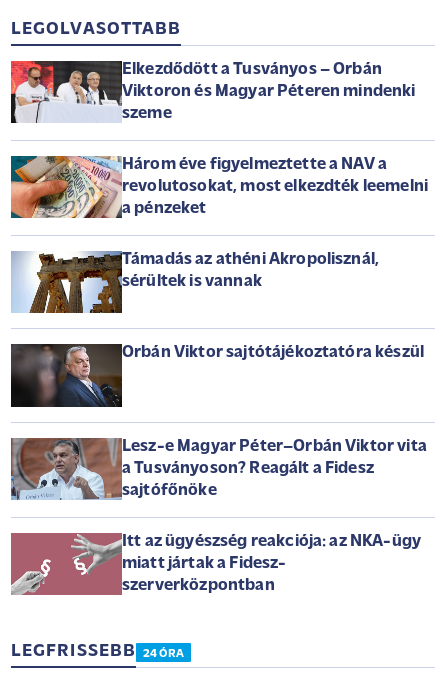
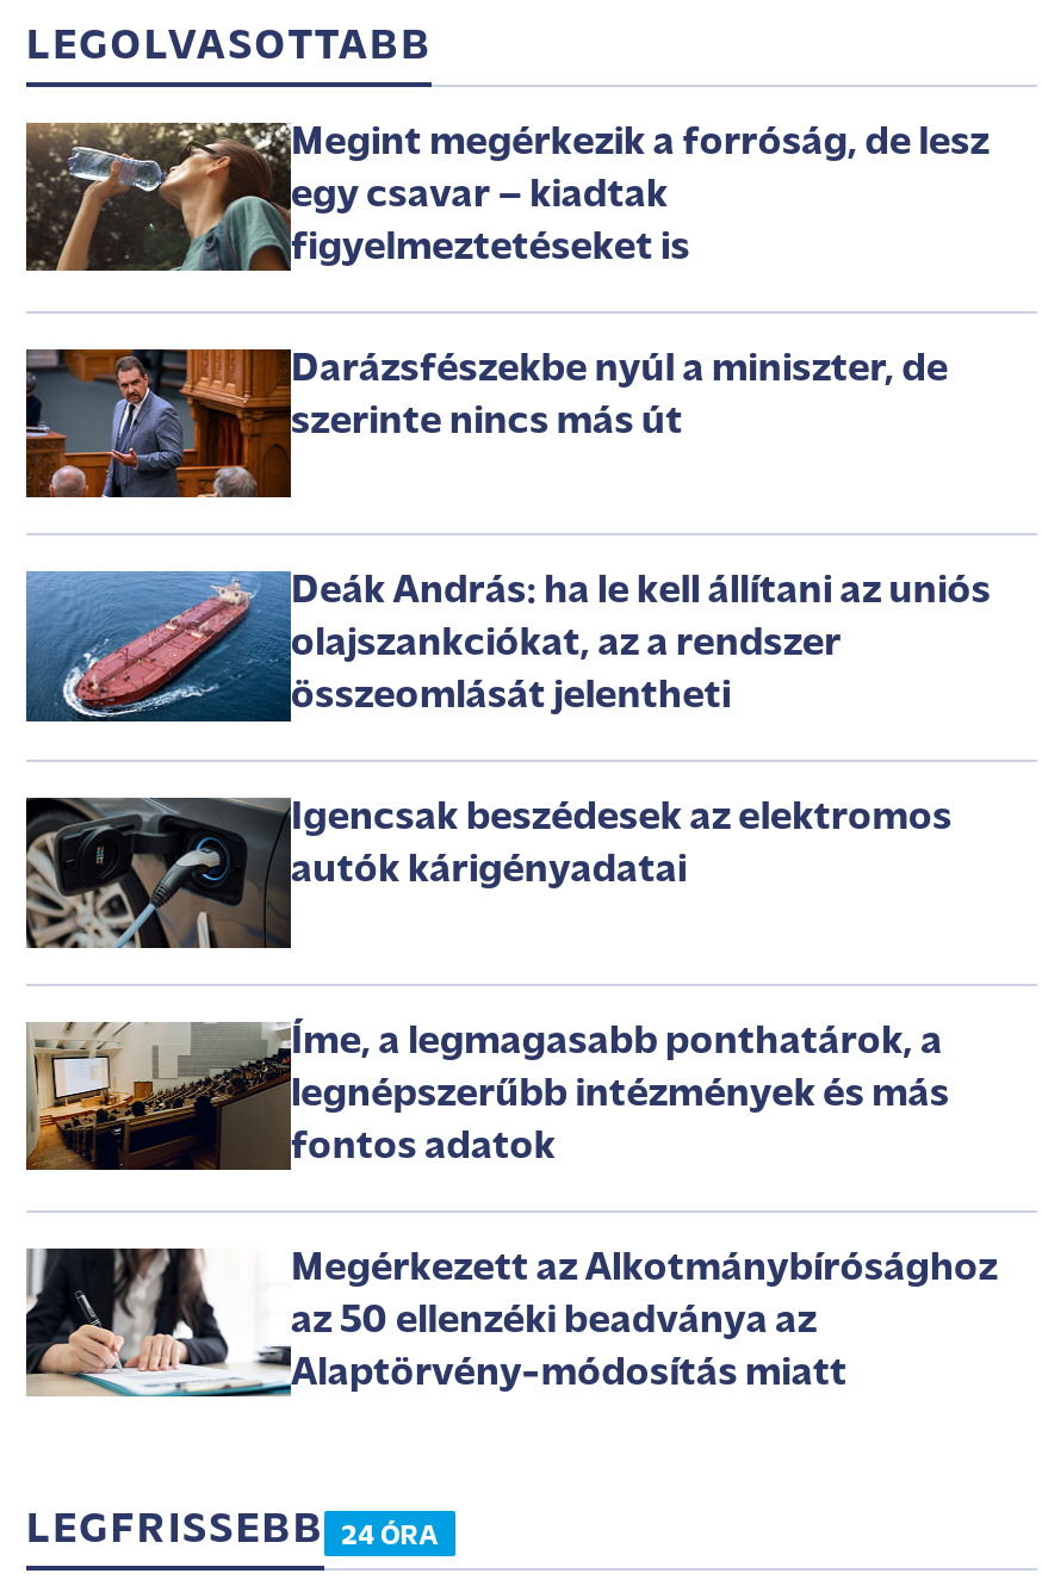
[10,60,416,123] [image] | Elkezdődött a Tusványos – Orbán | Viktoron és Magyar Péteren mindenki | szeme -> [24,120,989,273] [image] | Megint megérkezik a forróság, de lesz | egy csavar – kiadtak | figyelmeztetéseket is
[10,155,428,219] [image] | Három éve figyelmeztette a NAV a | revolutosokat, most elkezdték leemelni | a pénzeket -> [24,347,948,500] [image] | Darázsfészekbe nyúl a miniszter, de | szerinte nincs más út
[11,249,379,314] [image] | Támadás az athéni Akropolisznál, | sérültek is vannak -> [24,569,991,724] [image] | Deák András: ha le kell állítani az uniós | olajszankciókat, az a rendszer | összeomlását jelentheti
[11,343,424,408] [image] | Orbán Viktor sajtótájékoztatóra készül -> [24,798,952,950] [image] | Igencsak beszédesek az elektromos | autók kárigényadatai
[10,438,427,501] [image] | Lesz-e Magyar Péter–Orbán Viktor vita | a Tusványoson? Reagált a Fidesz | sajtófőnöke -> [24,1022,949,1172] [image] | Íme, a legmagasabb ponthatárok, a | legnépszerűbb intézmények és más | fontos adatok
[10,532,421,596] [image] | Itt az ügyészség reakciója: az NKA-ügy | miatt jártak a Fidesz- | szerverközpontban -> [24,1246,998,1399] [image] | Megérkezett az Alkotmánybírósághoz | az 50 ellenzéki beadványa az | Alaptörvény-módosítás miatt

